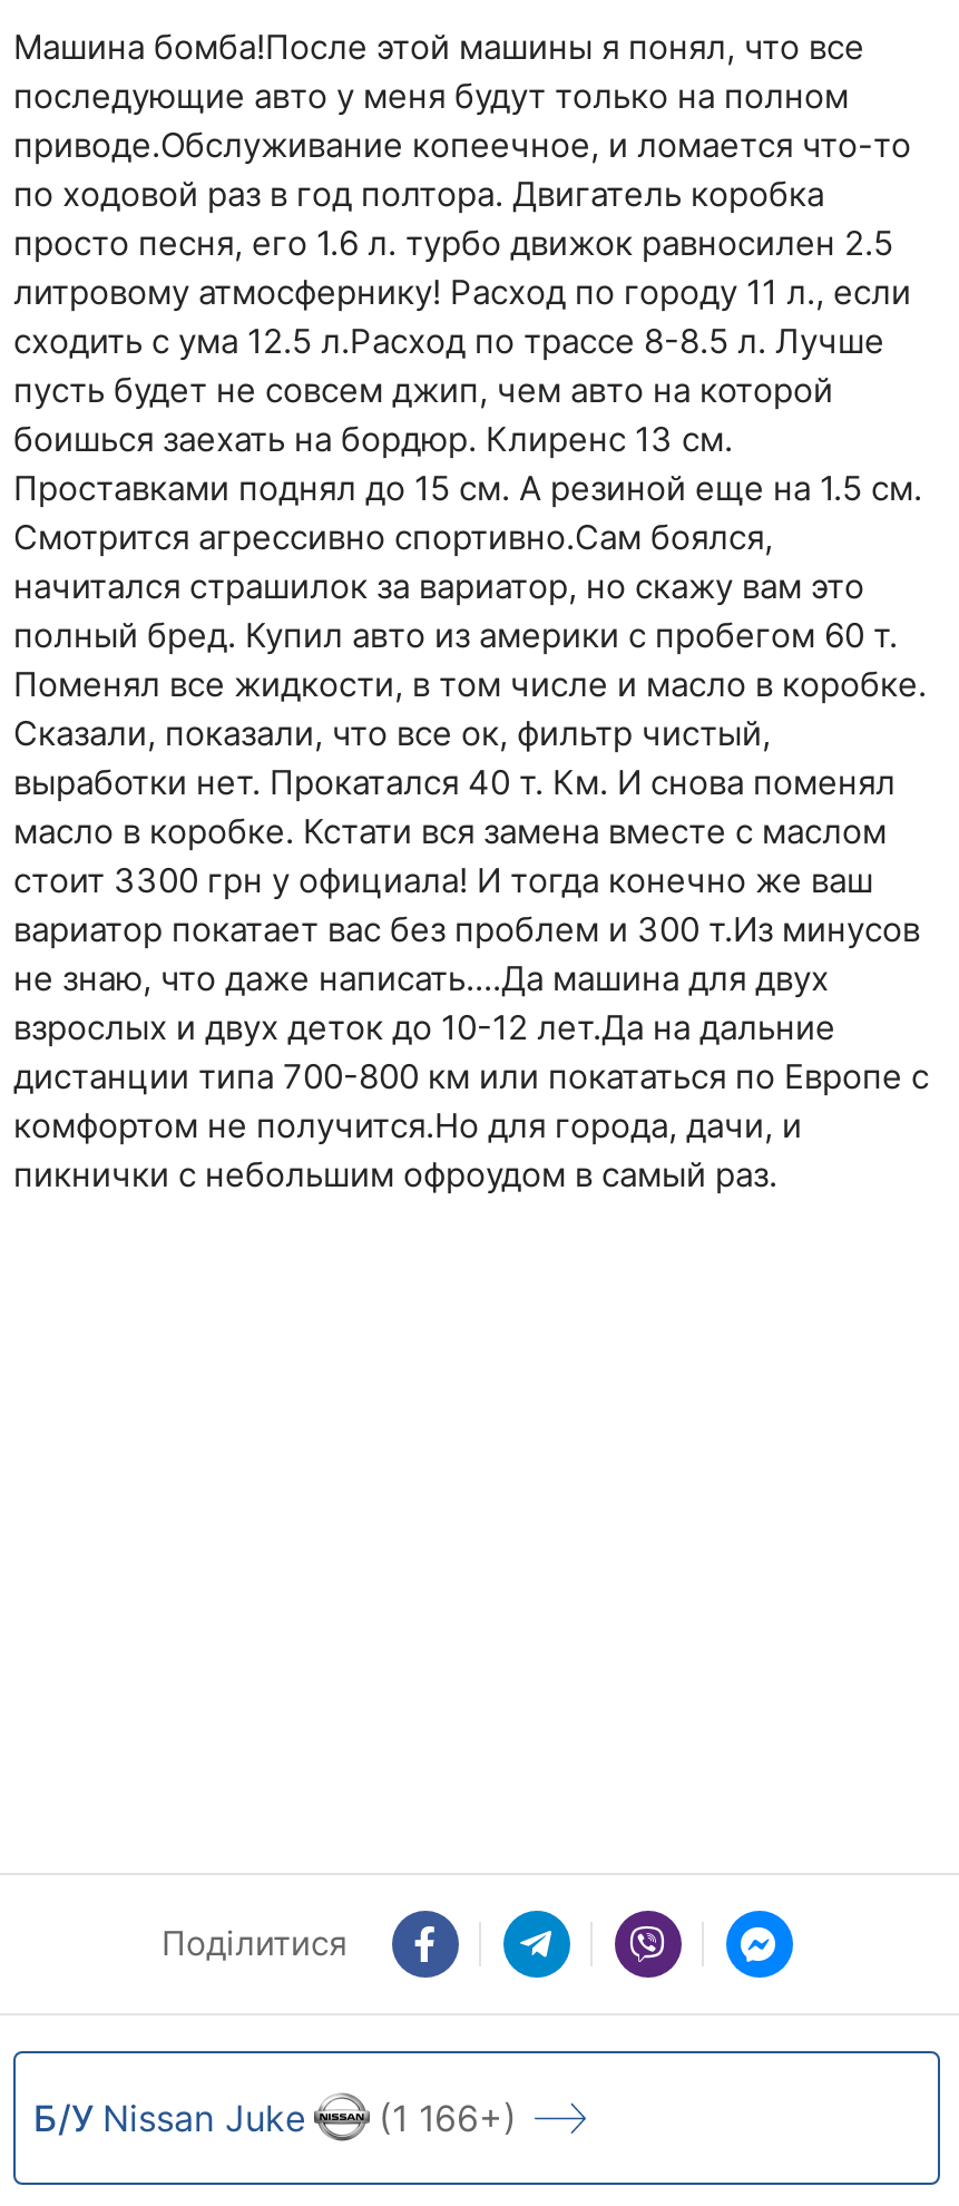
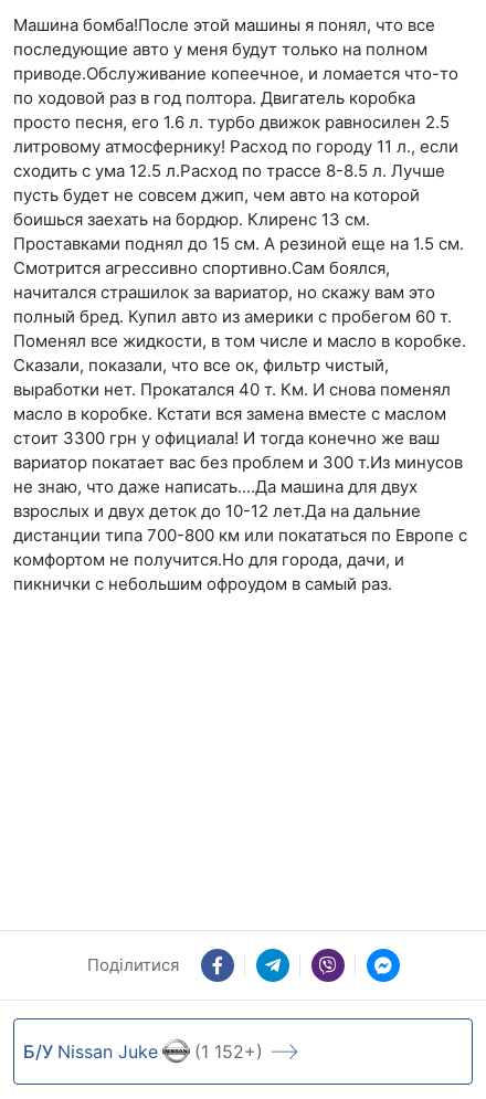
[33,2095,517,2139] Б/У Nissan Juke (1 166+) -> [23,1040,263,1062] Б/У Nissan Juke (1 152+)

